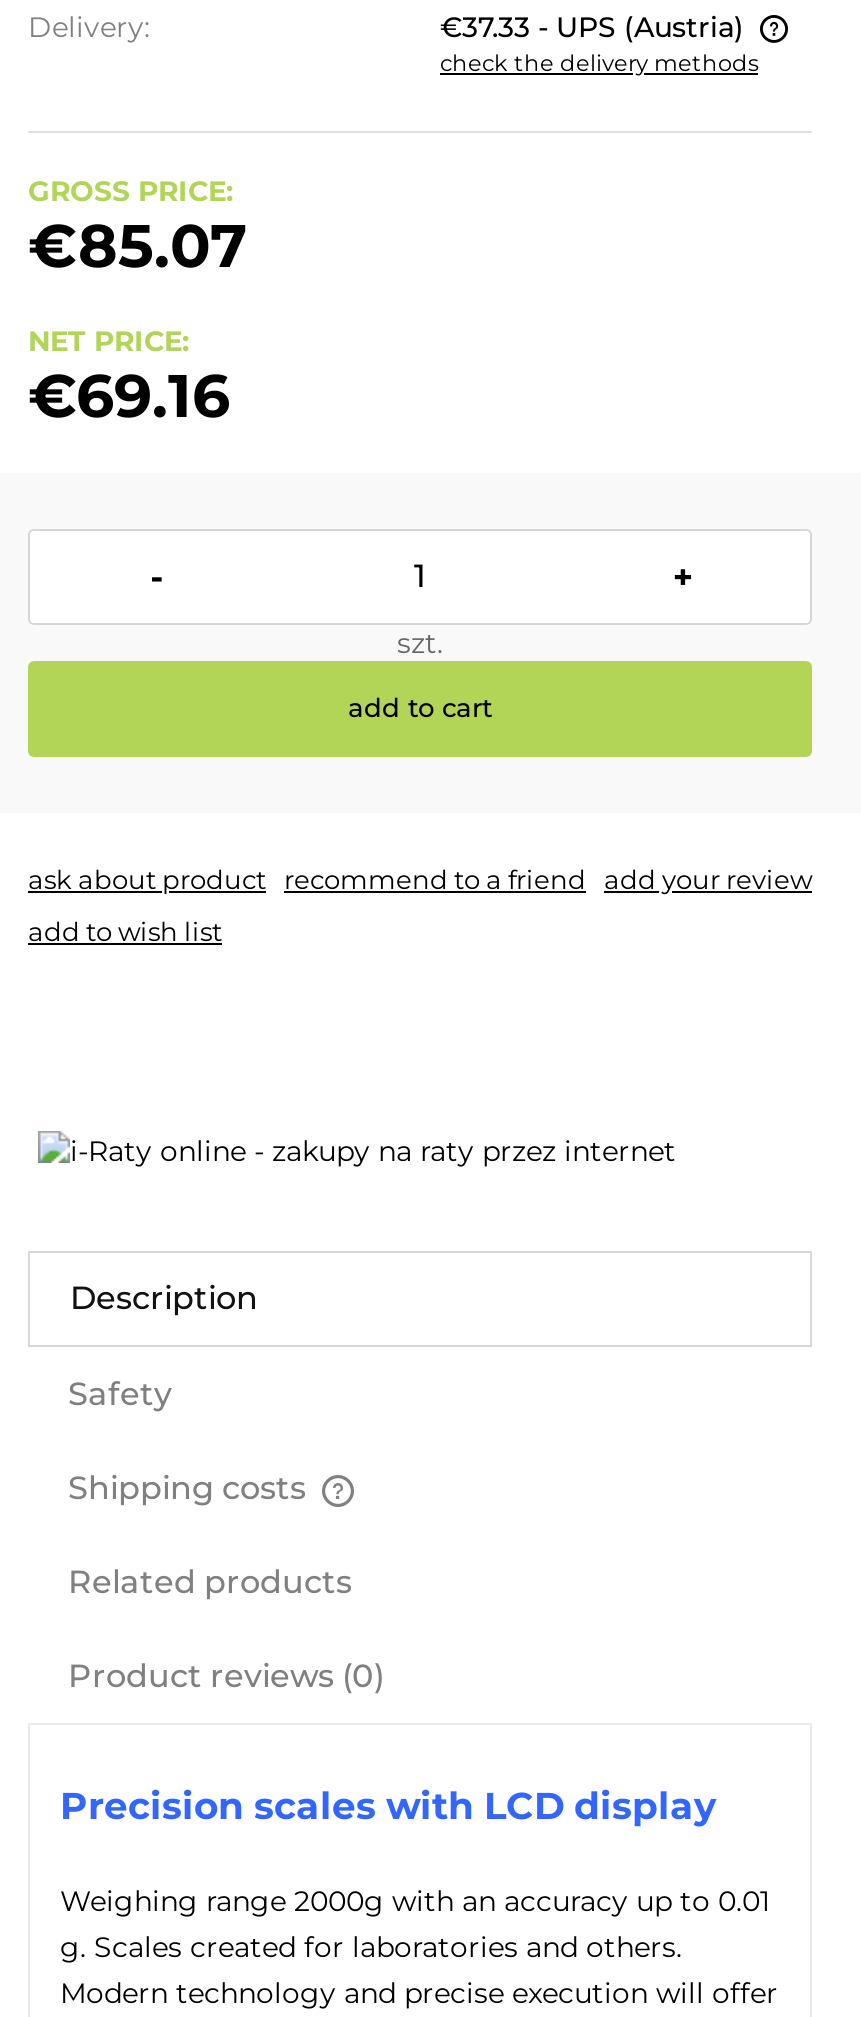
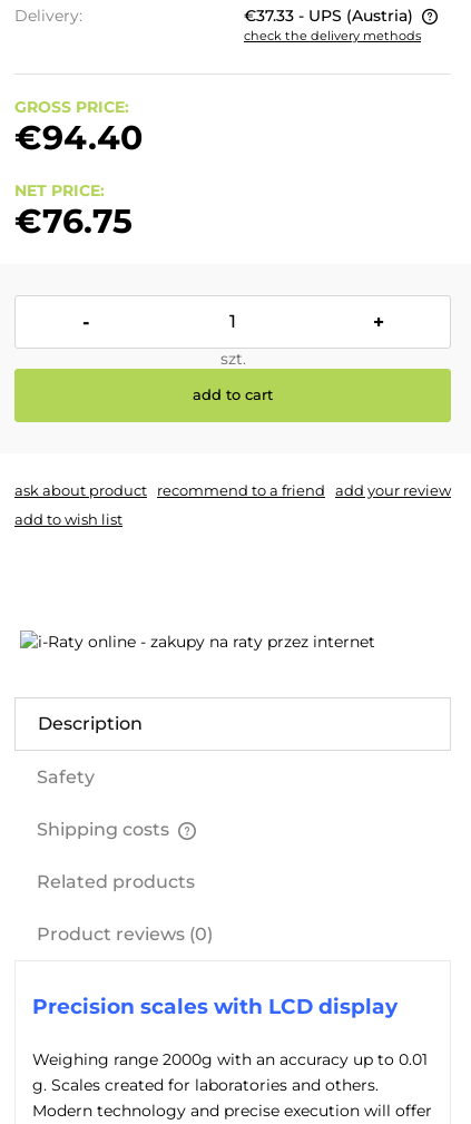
[28,208,248,282] €85.07 -> [14,117,143,158] €94.40
[28,358,230,432] €69.16 -> [14,200,133,241] €76.75

